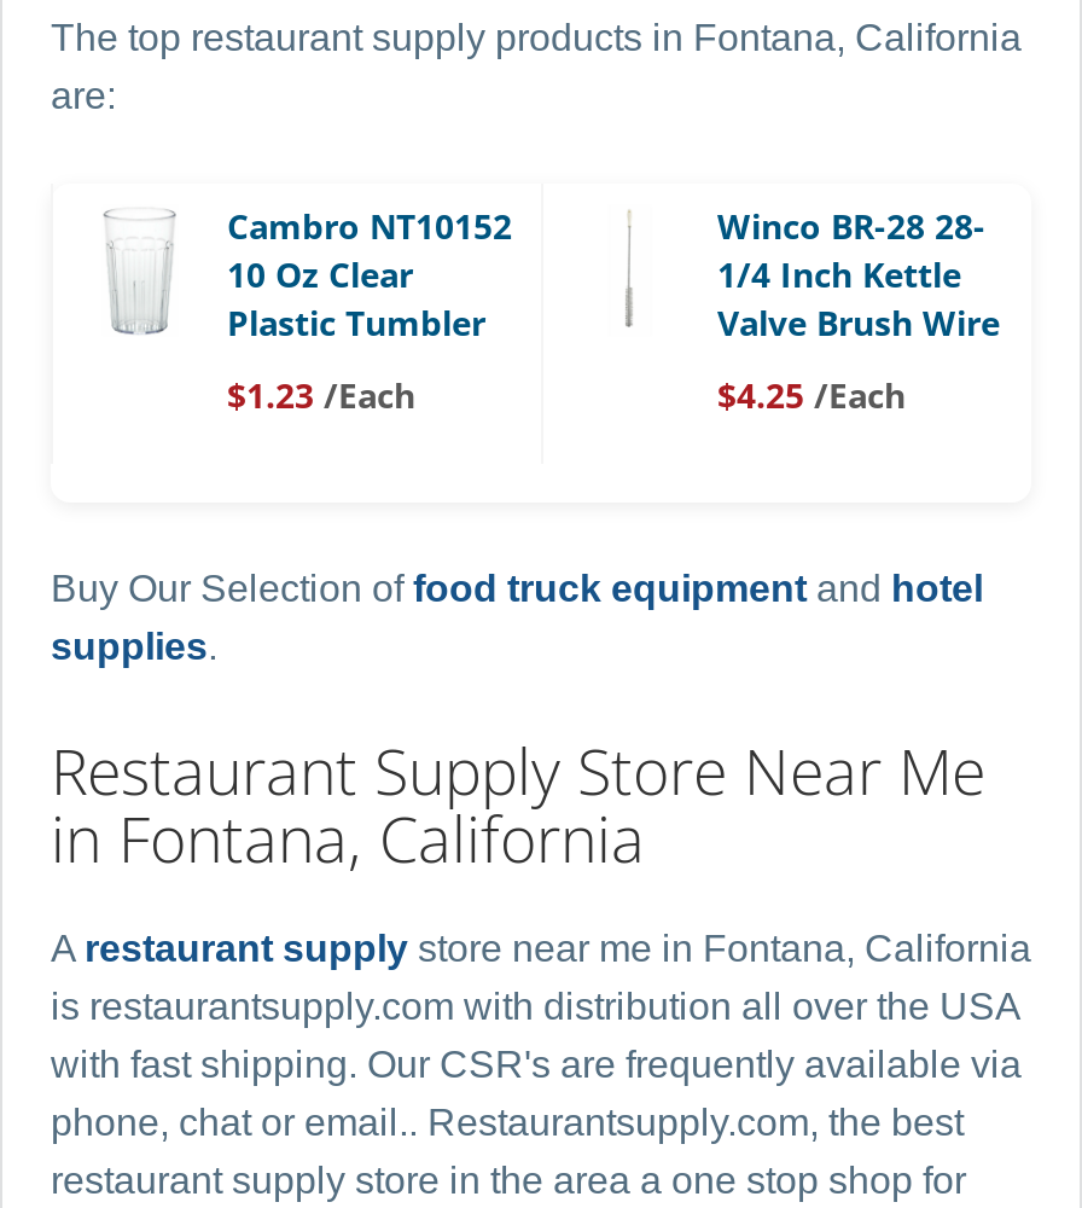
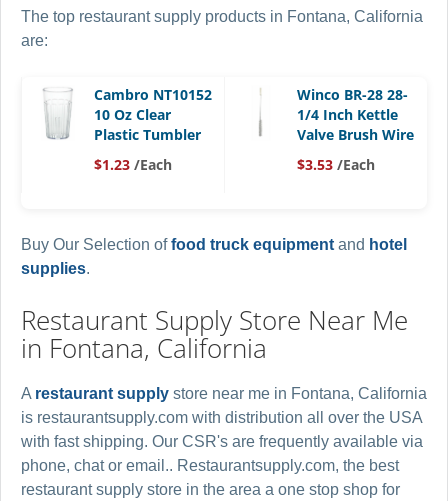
[717,372,906,418] $4.25 Each -> [297,155,375,174] $3.53 Each

